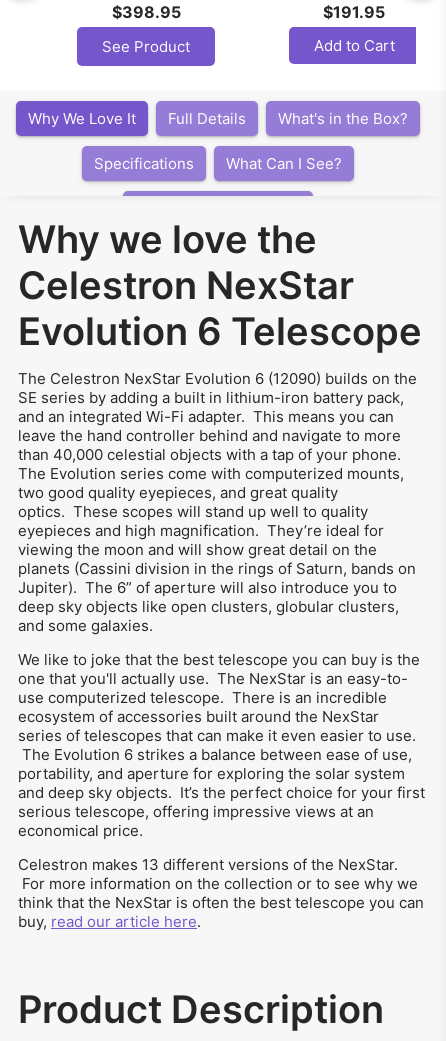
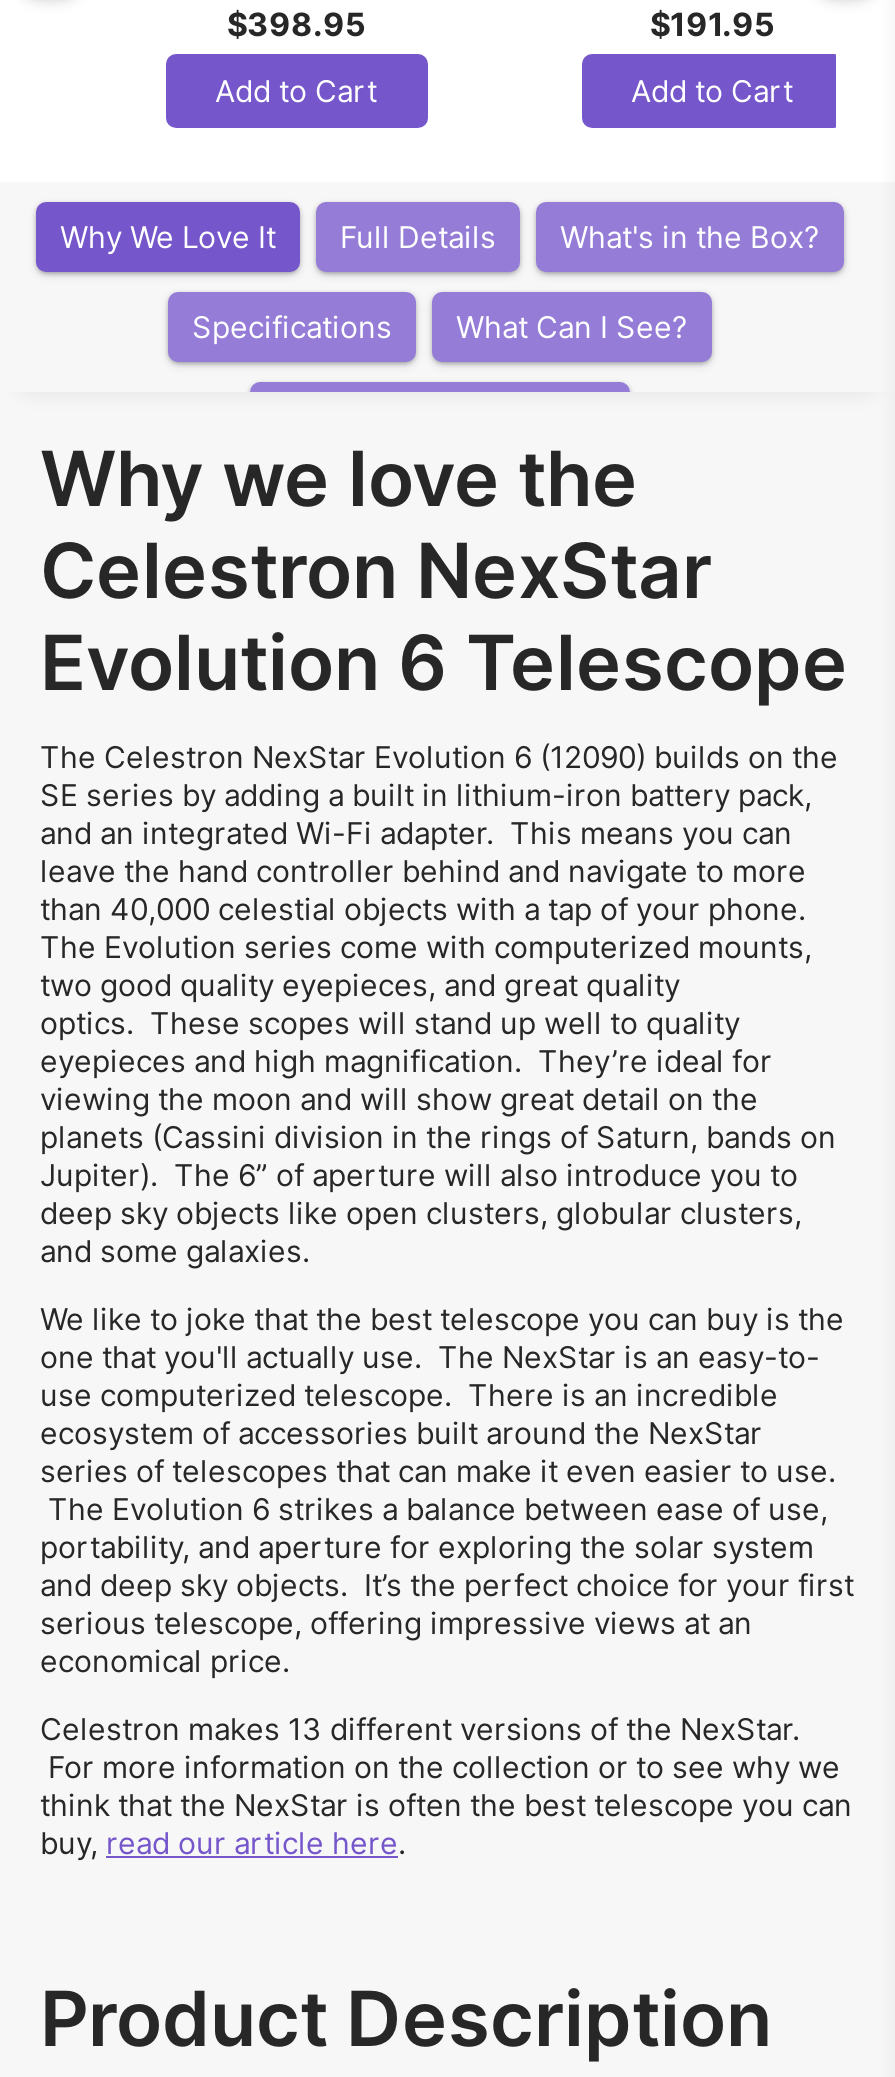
[102,37,190,56] See Product -> [215,73,377,111] Add to Cart

